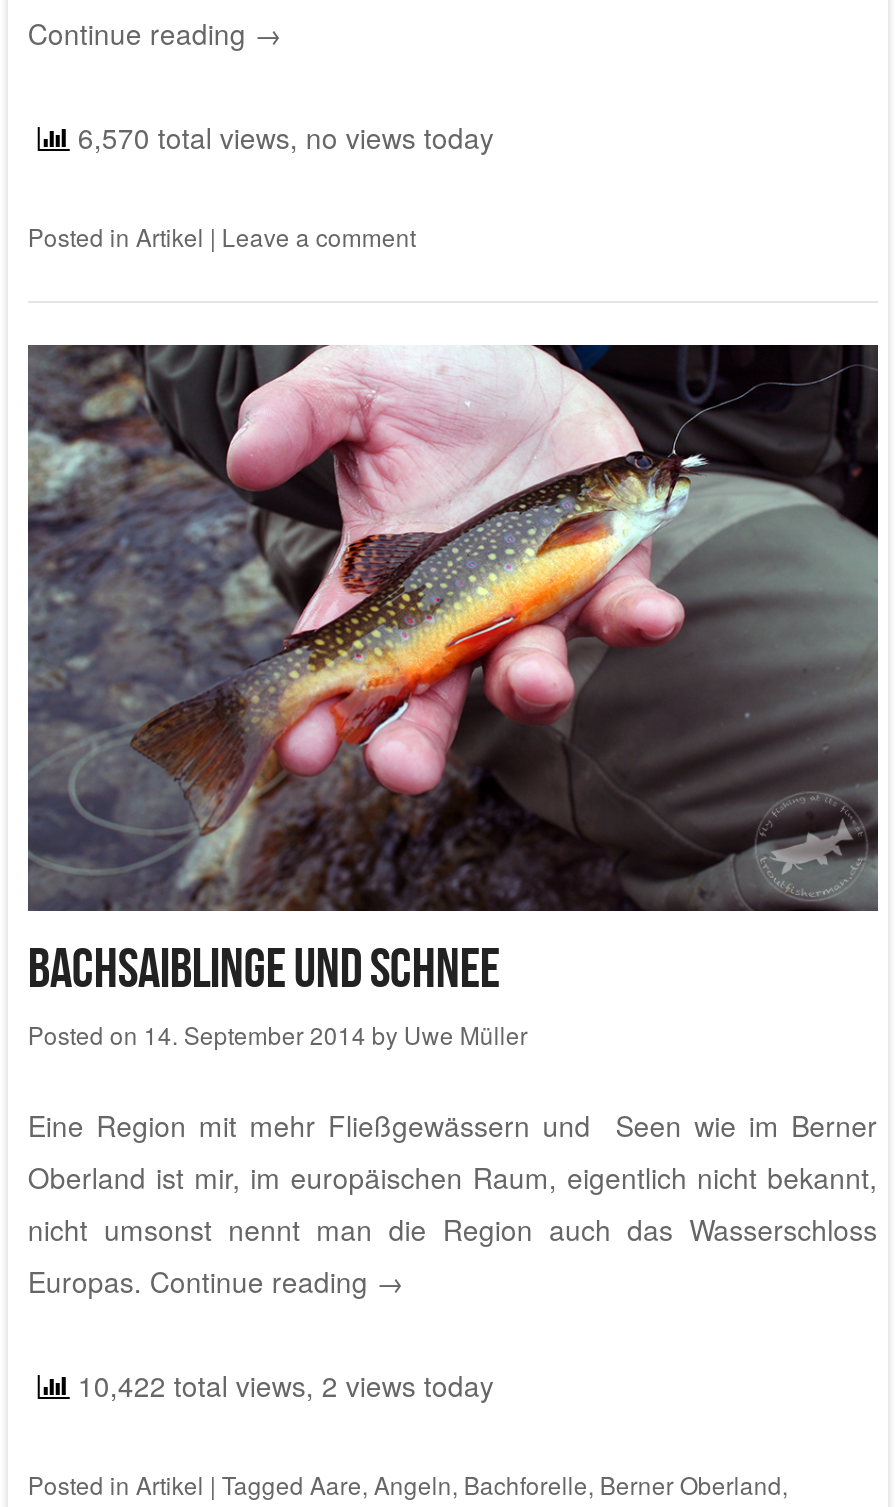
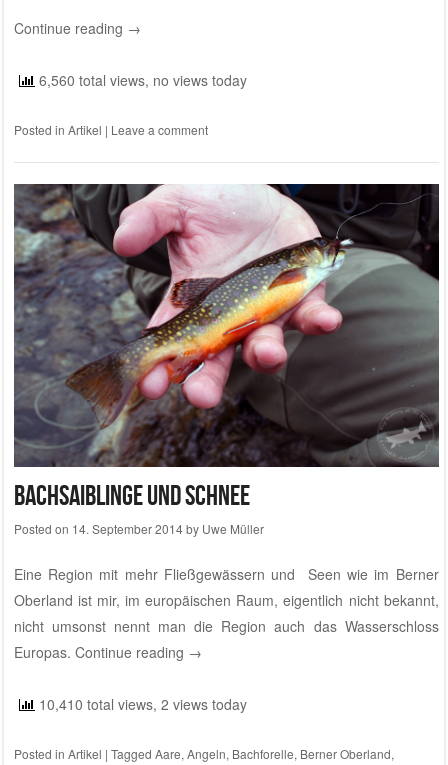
[70,117,494,157] 6,570 total views, no views today -> [35,70,247,90] 6,560 total views, no views today
[70,1366,494,1406] 10,422 total views, 2 views today -> [35,694,247,714] 10,410 total views, 2 views today

